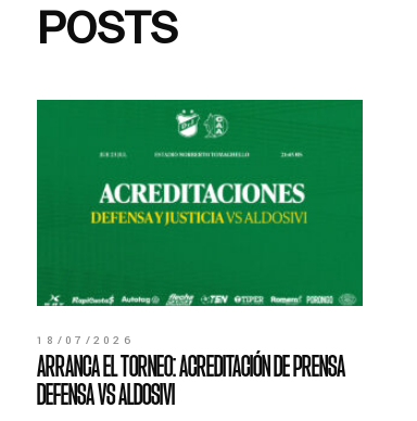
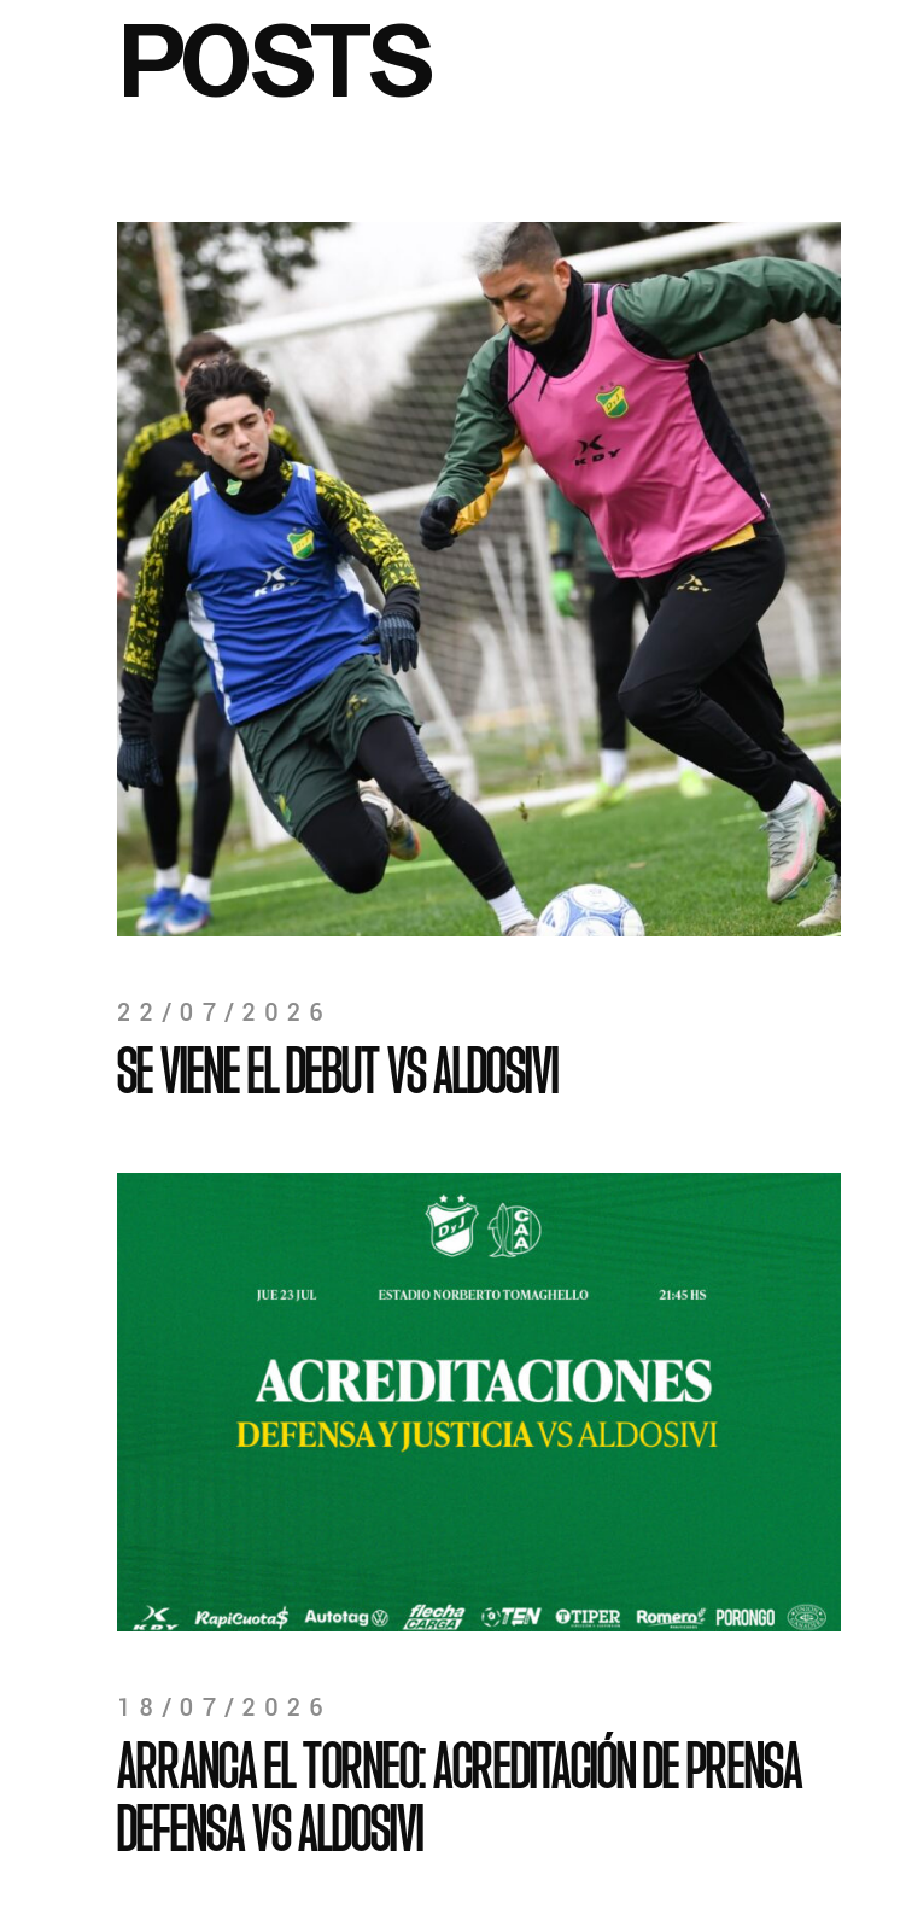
none -> [115,220,843,1098] [image] | 22/07/2026 | SE VIENE EL DEBUT VS ALDOSIVI

